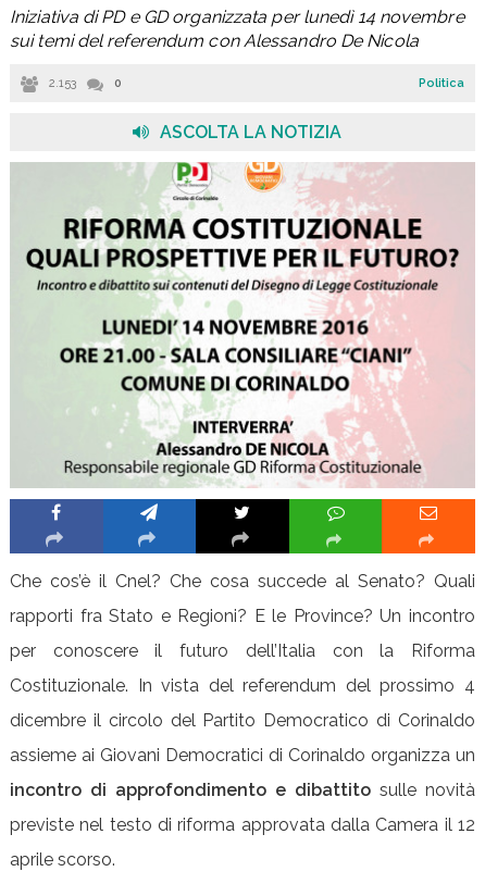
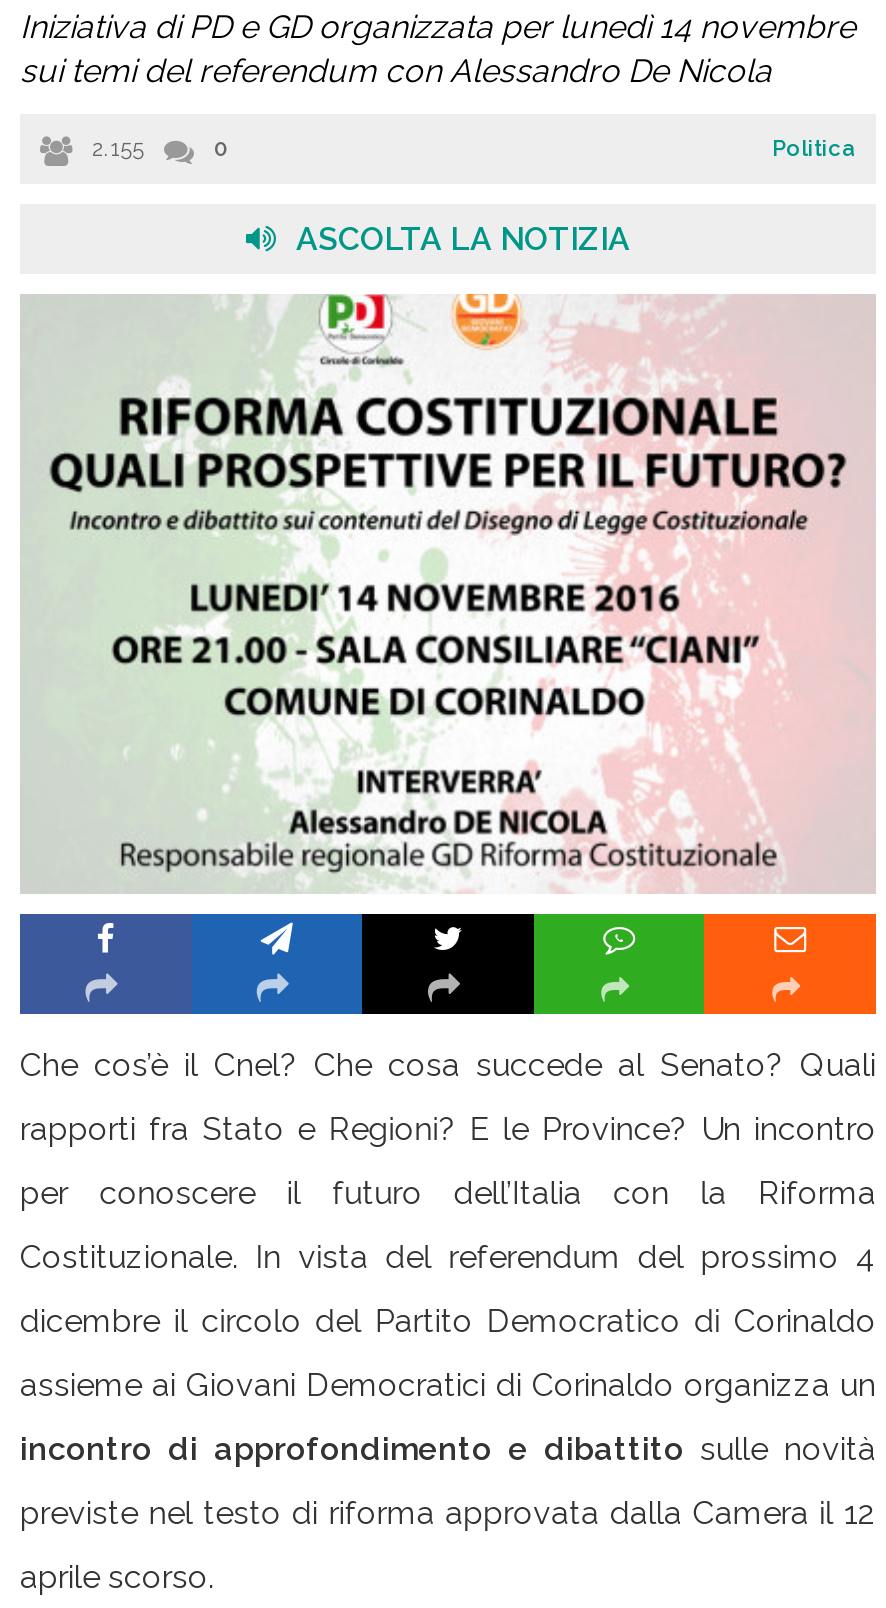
[49,77,76,91] 2.153 -> [92,137,144,163] 2.155

